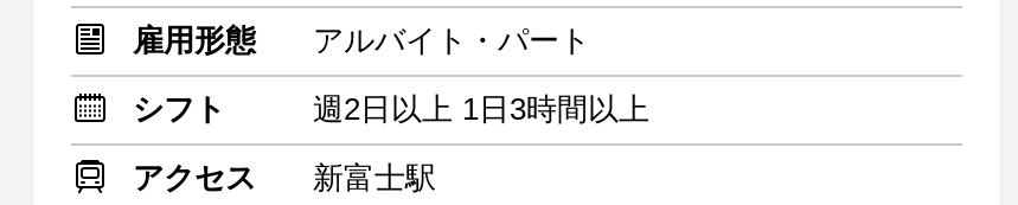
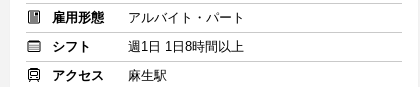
[313,91,649,127] 週2日以上 1日3時間以上 -> [128,39,244,54] 週1日 1日8時間以上
[313,160,436,196] 新富士駅 -> [128,68,167,83] 麻生駅

